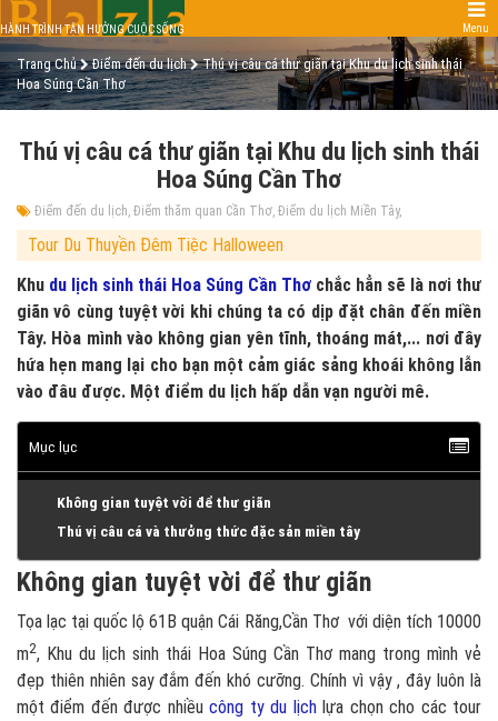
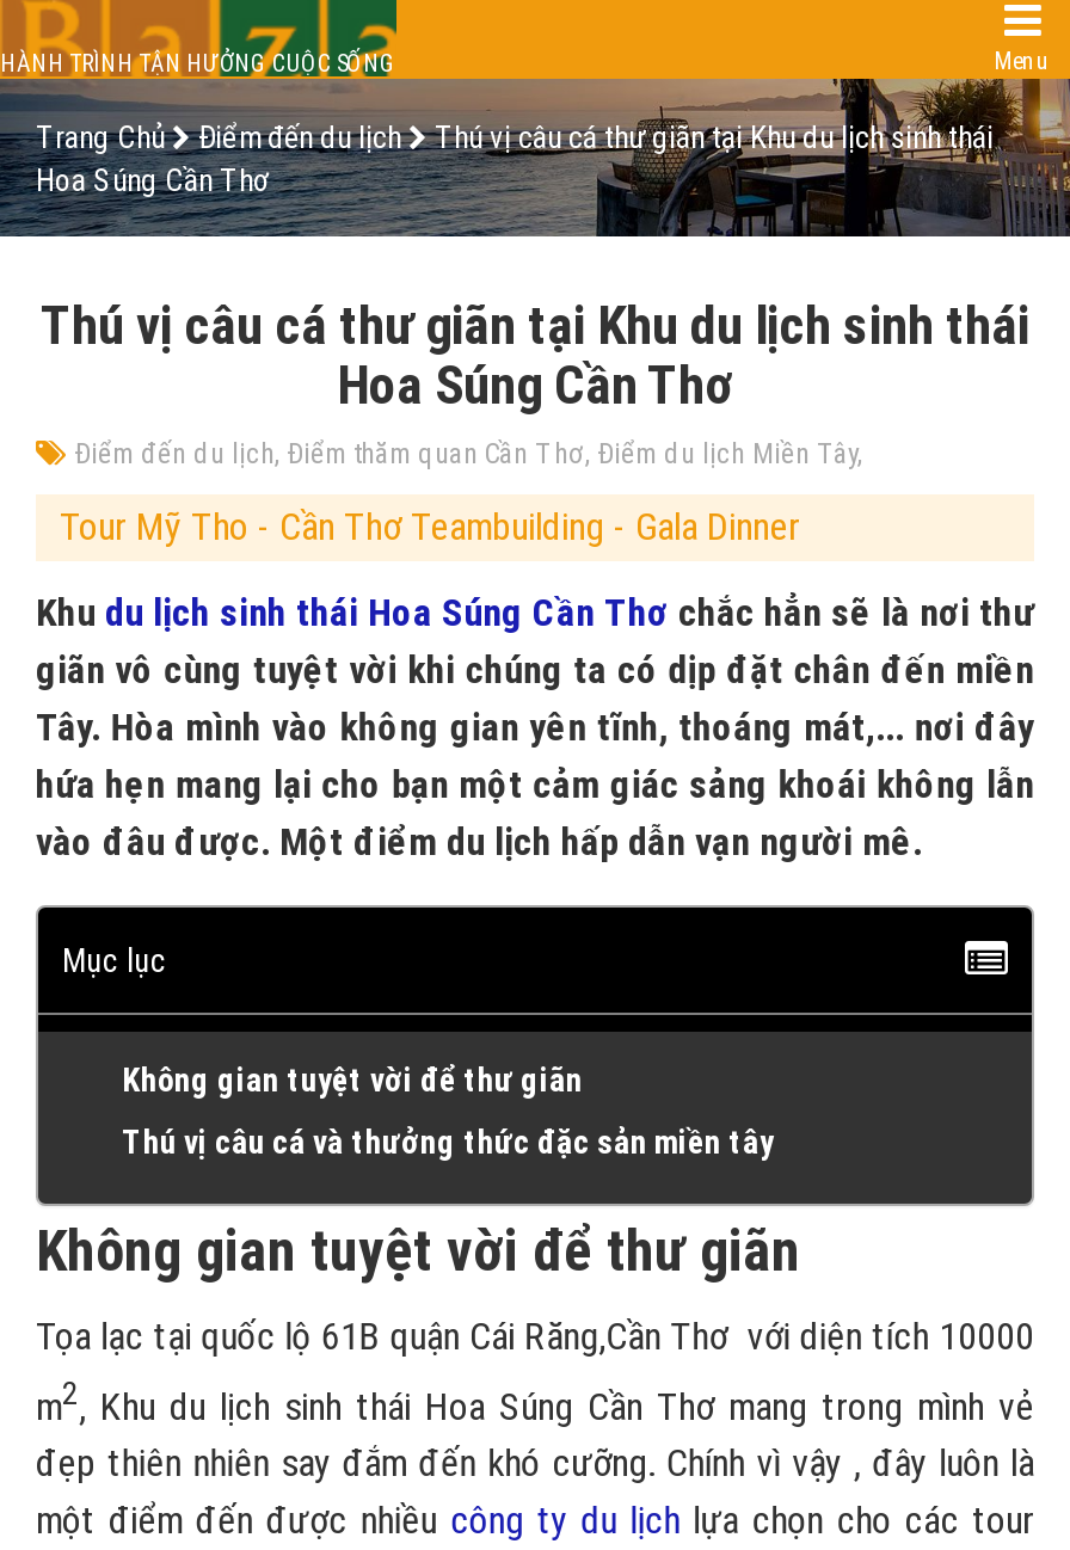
[28,234,283,256] Tour Du Thuyền Đêm Tiệc Halloween -> [60,504,800,549] Tour Mỹ Tho - Cần Thơ Teambuilding - Gala Dinner

